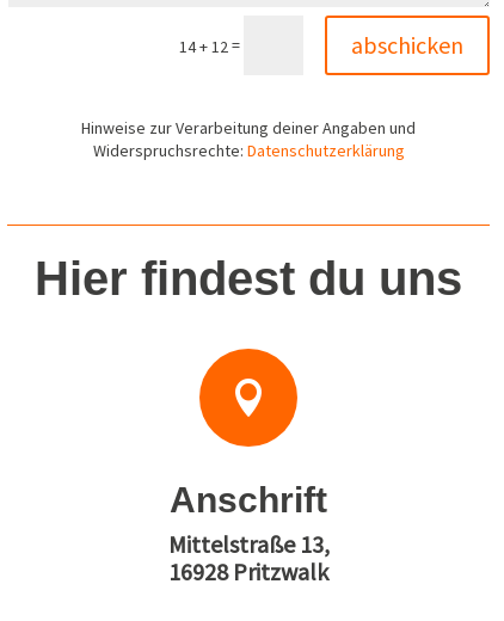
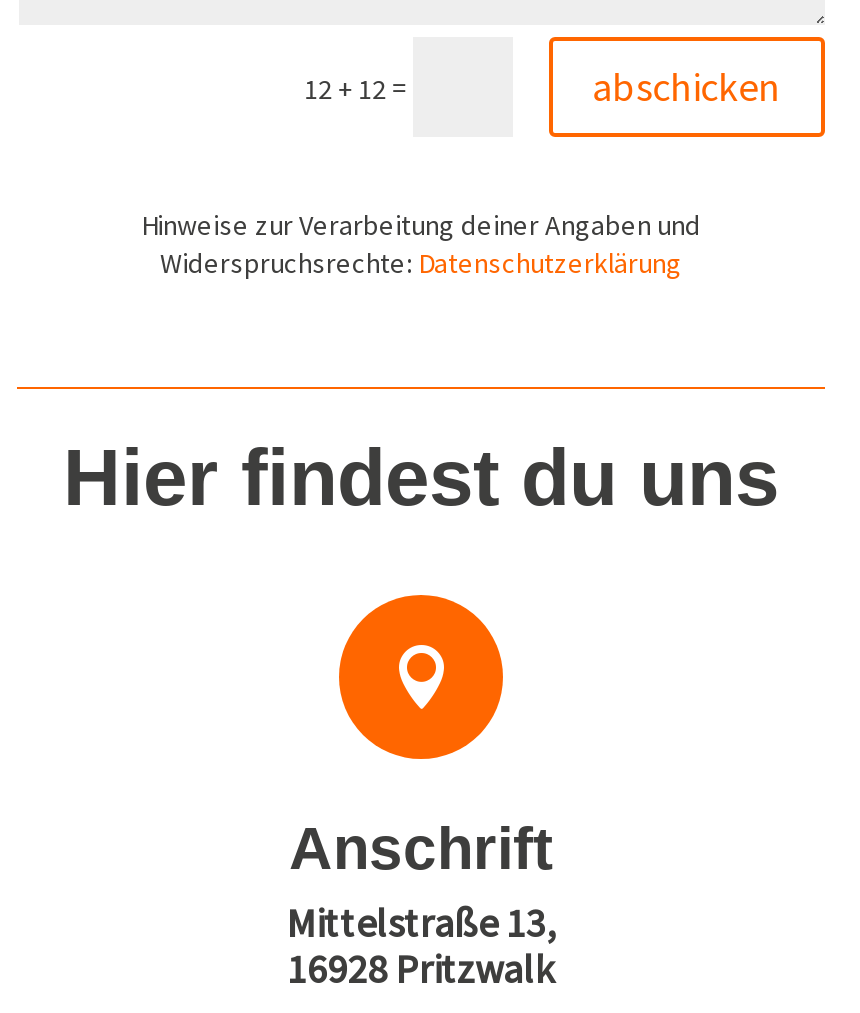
[179,34,243,57] 14 + 12 = -> [304,69,412,108] 12 + 12 =

